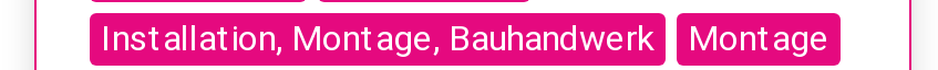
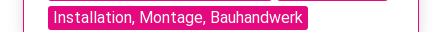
[688,17,829,59] Montage -> none

